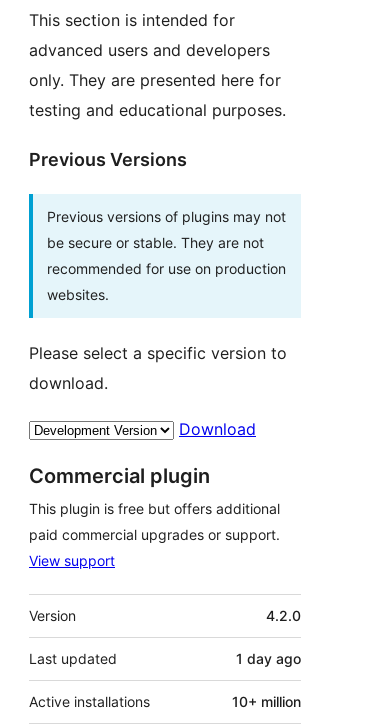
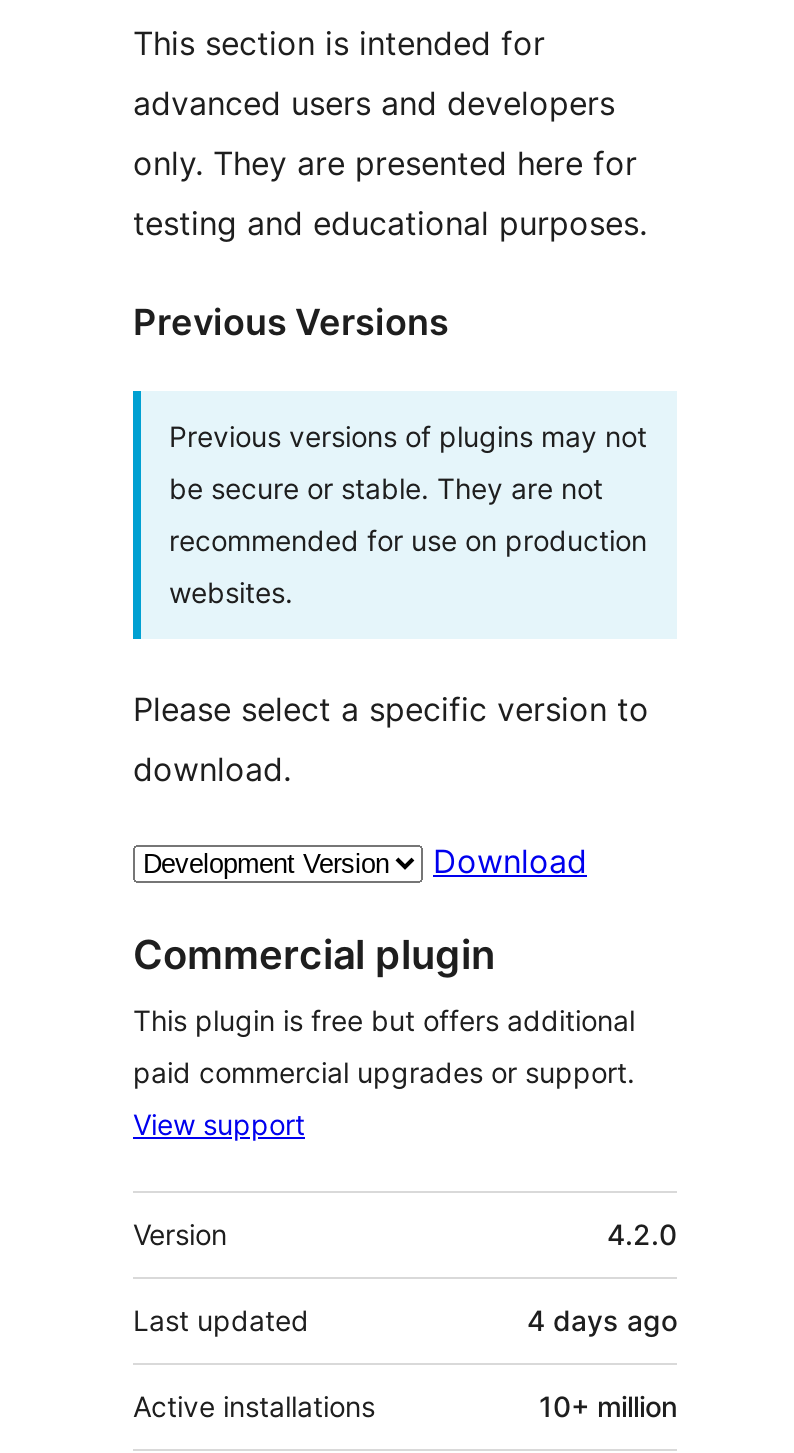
[236,650,301,667] 1 day ago -> [527,1302,677,1336] 4 days ago

